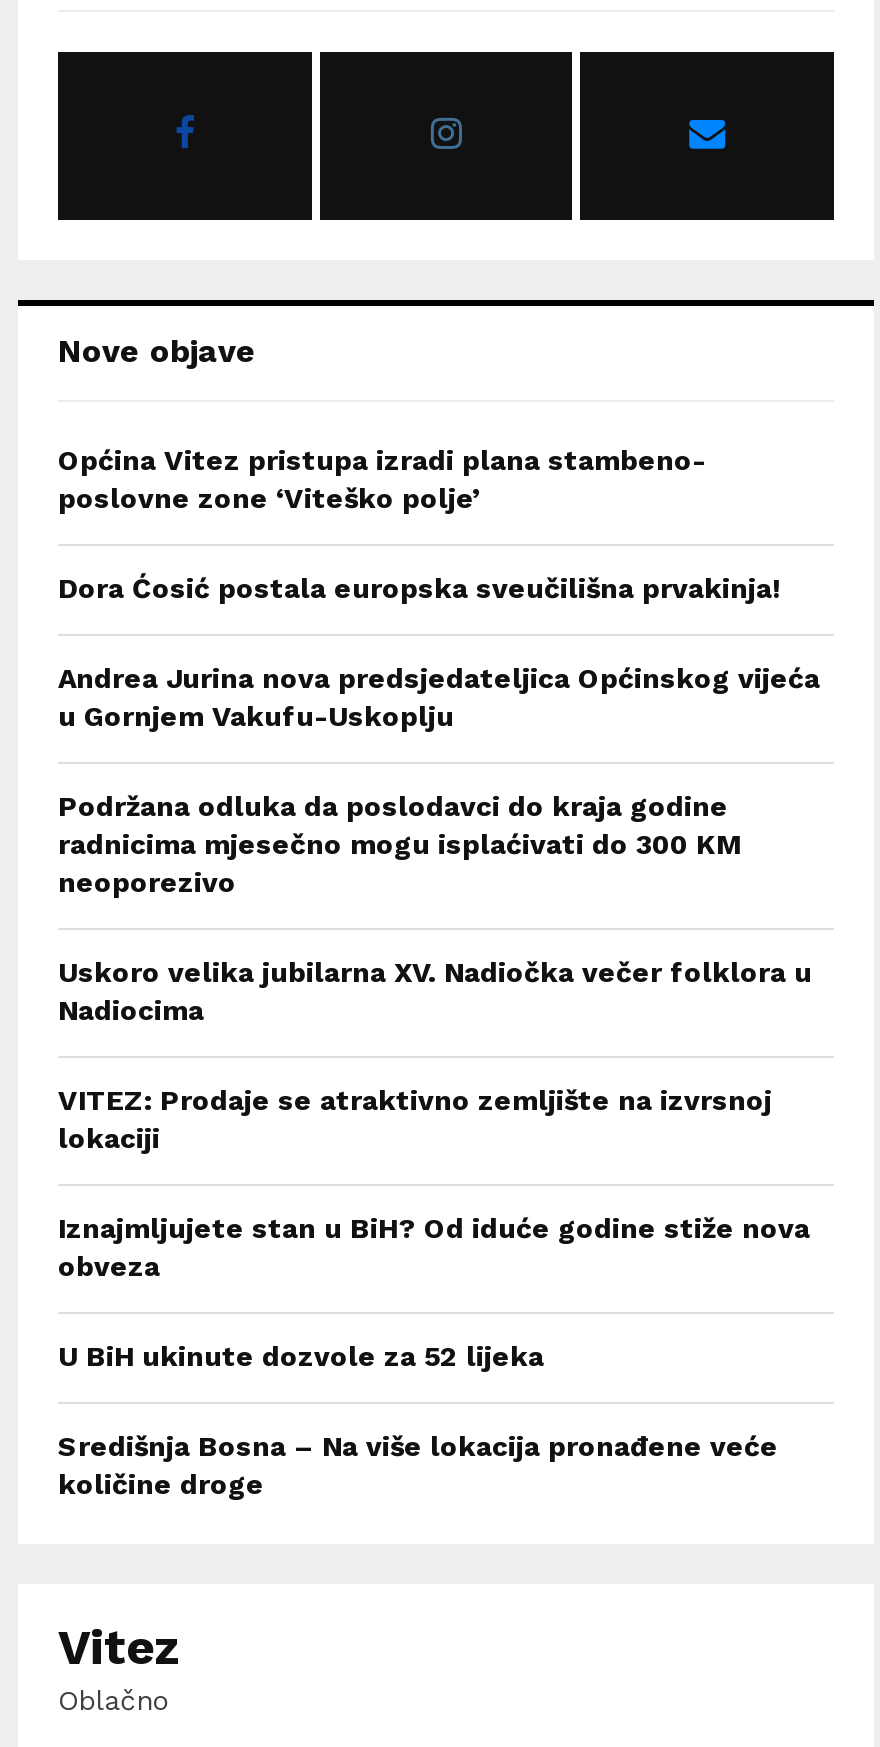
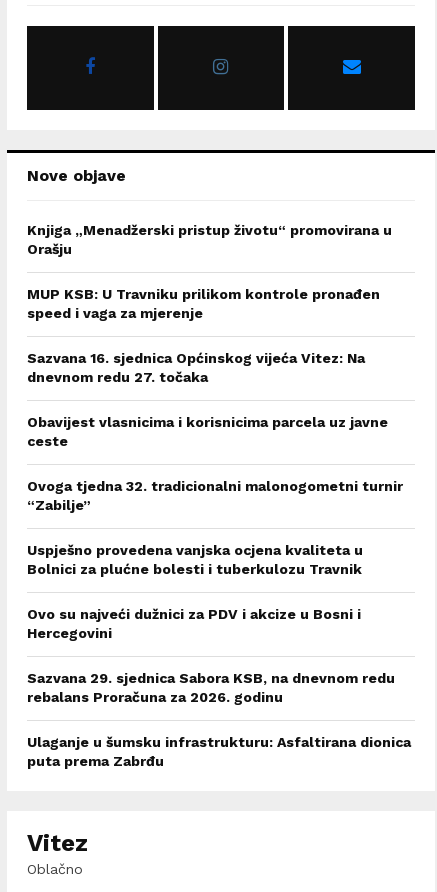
[58,444,706,514] Općina Vitez pristupa izradi plana stambeno- | poslovne zone ‘Viteško polje’ -> [27,222,392,257] Knjiga „Menadžerski pristup životu“ promovirana u | Orašju
[58,572,780,604] Dora Ćosić postala europska sveučilišna prvakinja! -> [27,286,380,321] MUP KSB: U Travniku prilikom kontrole pronađen | speed i vaga za mjerenje
[58,662,820,732] Andrea Jurina nova predsjedateljica Općinskog vijeća | u Gornjem Vakufu-Uskoplju -> [27,350,365,385] Sazvana 16. sjednica Općinskog vijeća Vitez: Na | dnevnom redu 27. točaka
[58,790,742,898] Podržana odluka da poslodavci do kraja godine | radnicima mjesečno mogu isplaćivati do 300 KM | neoporezivo -> [27,414,388,449] Obavijest vlasnicima i korisnicima parcela uz javne | ceste
[58,956,812,1026] Uskoro velika jubilarna XV. Nadiočka večer folklora u | Nadiocima -> [27,478,403,513] Ovoga tjedna 32. tradicionalni malonogometni turnir | “Zabilje”
[58,1084,772,1154] VITEZ: Prodaje se atraktivno zemljište na izvrsnoj | lokaciji -> [27,542,363,577] Uspješno provedena vanjska ocjena kvaliteta u | Bolnici za plućne bolesti i tuberkulozu Travnik
[58,1212,810,1282] Iznajmljujete stan u BiH? Od iduće godine stiže nova | obveza -> [27,606,361,641] Ovo su najveći dužnici za PDV i akcize u Bosni i | Hercegovini
[58,1340,544,1372] U BiH ukinute dozvole za 52 lijeka -> [27,670,395,705] Sazvana 29. sjednica Sabora KSB, na dnevnom redu | rebalans Proračuna za 2026. godinu
[58,1430,778,1500] Središnja Bosna – Na više lokacija pronađene veće | količine droge -> [27,734,411,769] Ulaganje u šumsku infrastrukturu: Asfaltirana dionica | puta prema Zabrđu

